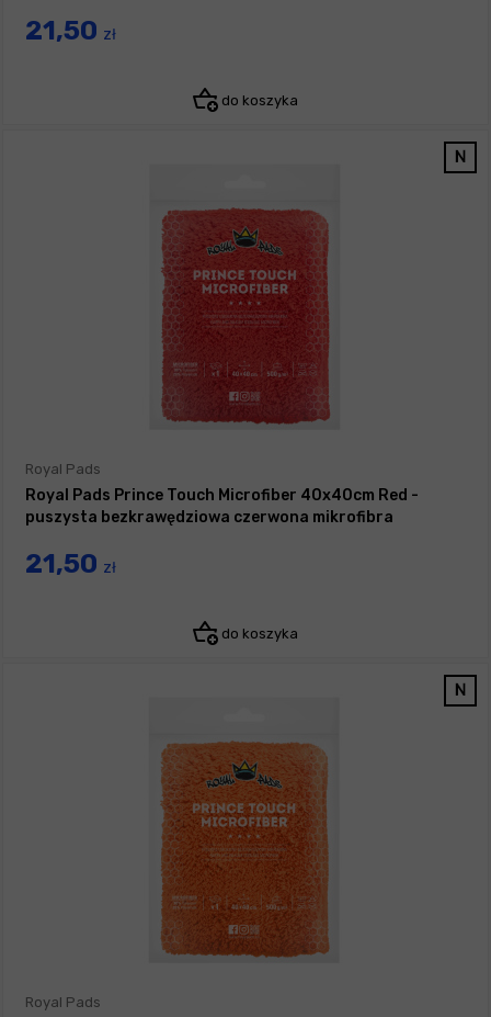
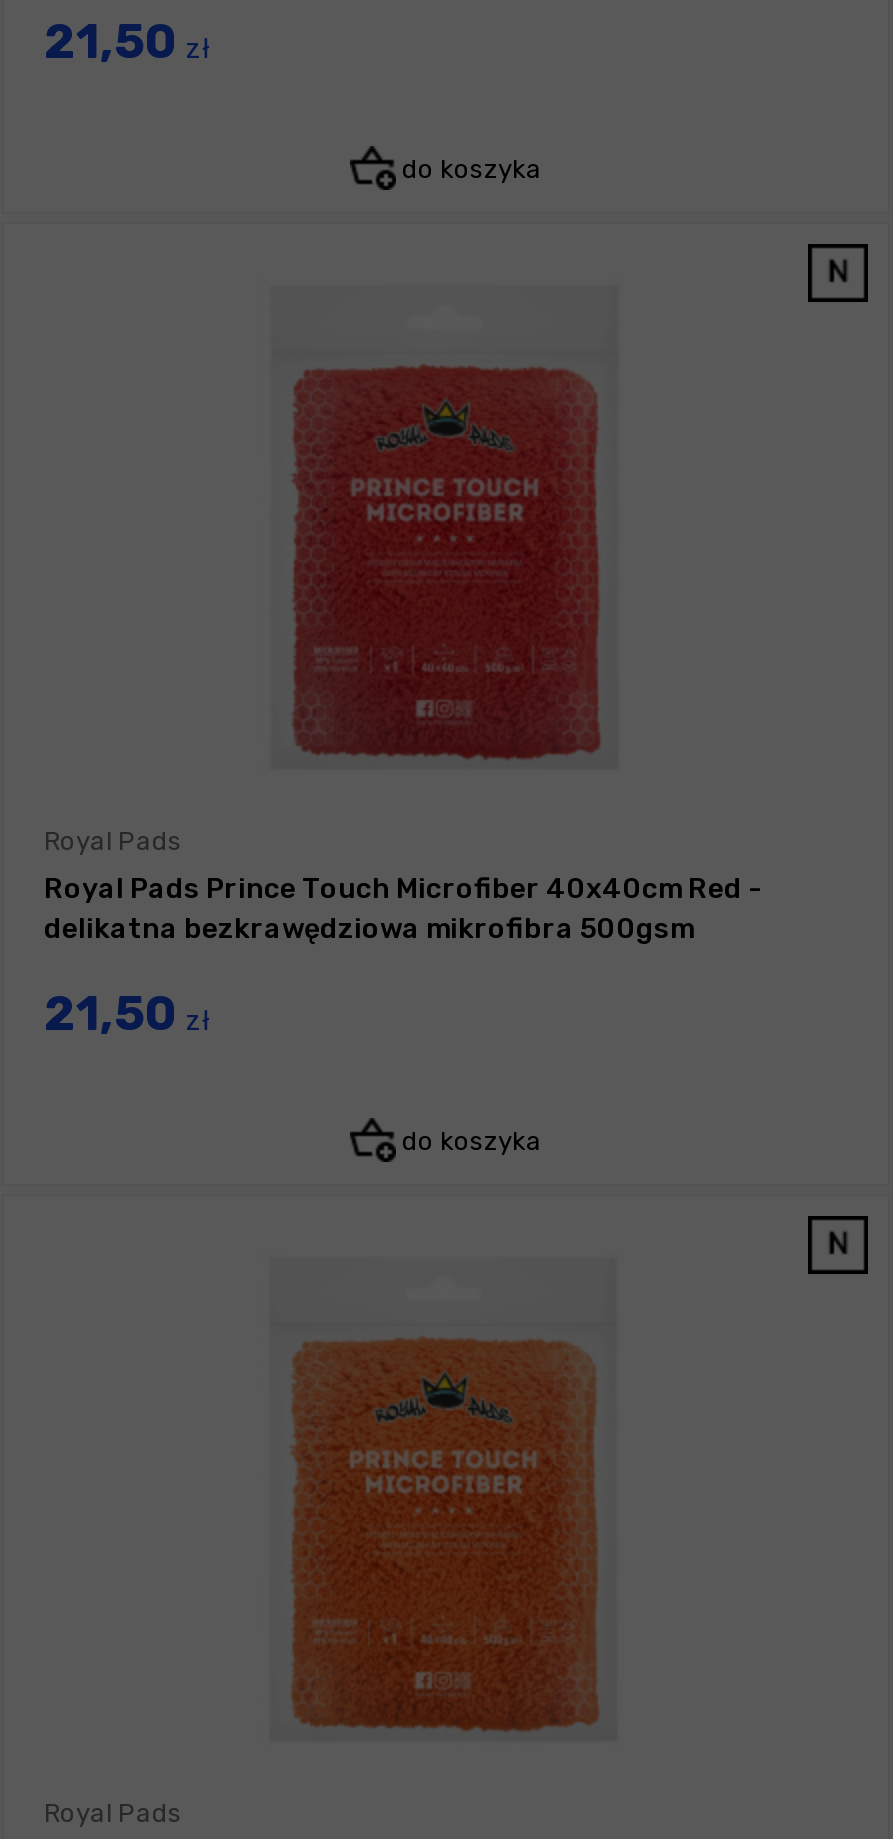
[25,508,393,527] puszysta bezkrawędziowa czerwona mikrofibra -> [44,912,694,946] delikatna bezkrawędziowa mikrofibra 500gsm

